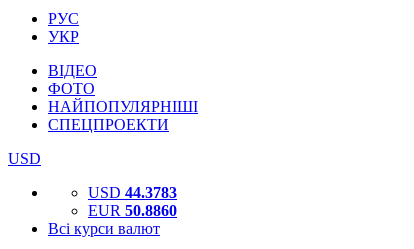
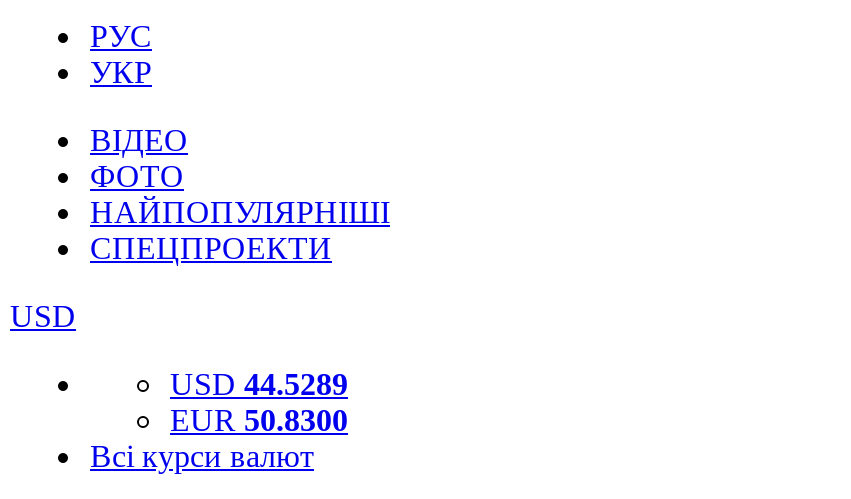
[88,184,177,201] USD 44.3783 -> [170,367,348,401] USD 44.5289
[88,202,177,219] EUR 50.8860 -> [170,403,348,437] EUR 50.8300

